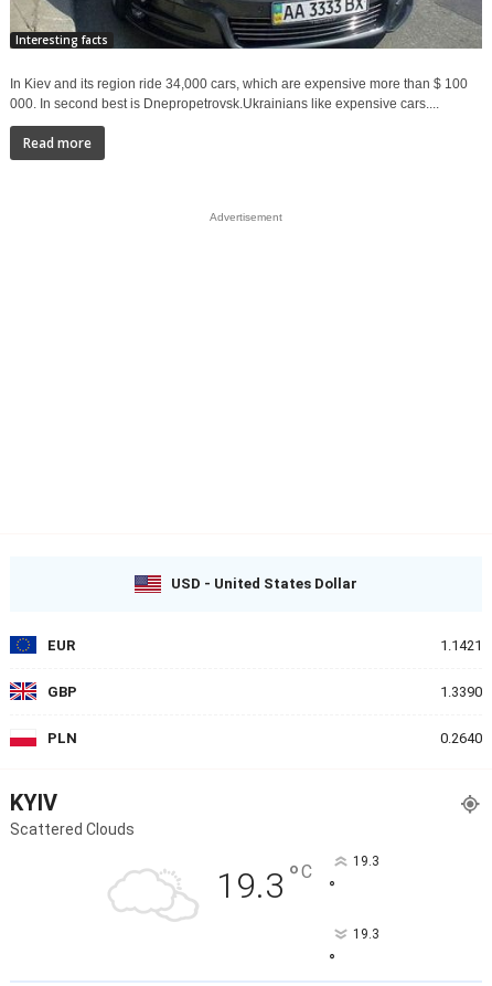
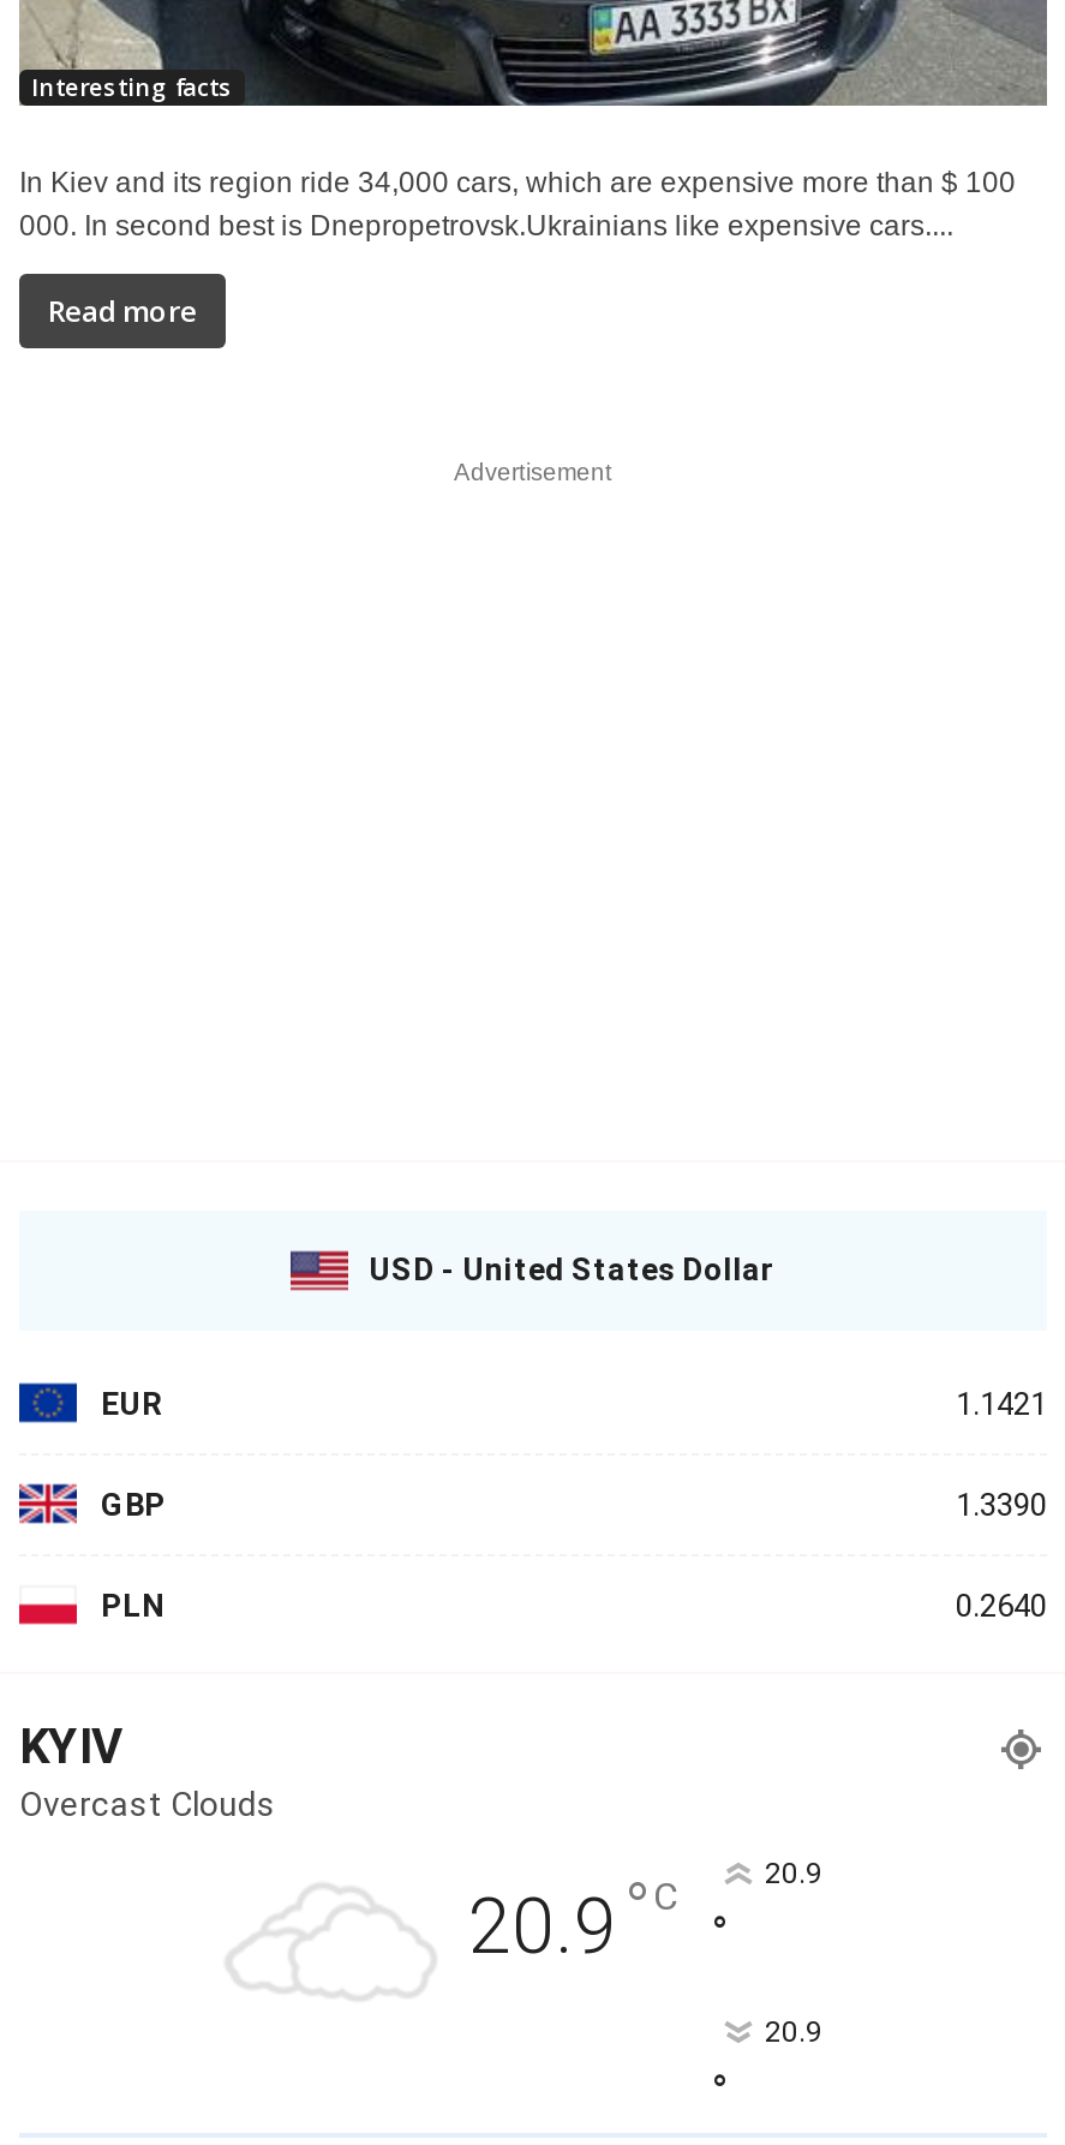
[10,820,135,838] Scattered Clouds -> [19,1785,276,1823] Overcast Clouds
[216,858,312,907] 19.3 ° C -> [468,1866,677,1972] 20.9 ° C
[352,854,379,869] 19.3 -> [765,1857,822,1890] 20.9
[352,926,379,942] 19.3 -> [765,2015,822,2049] 20.9

